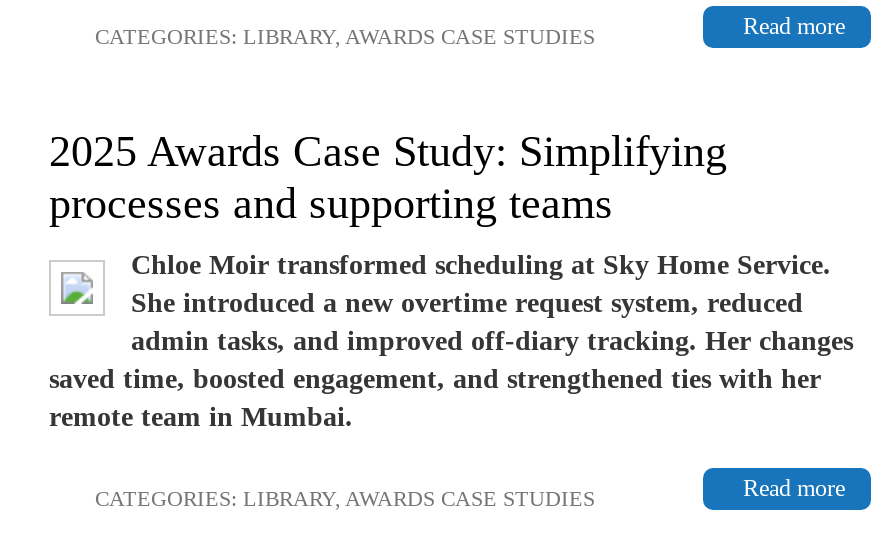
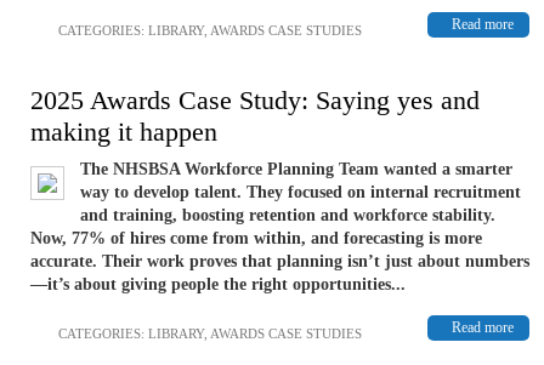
[49,126,853,432] 2025 Awards Case Study: Simplifying | processes and supporting teams | Chloe Moir transformed scheduling at Sky Home Service. | She introduced a new overtime request system, reduced | admin tasks, and improved off-diary tracking. Her changes | saved time, boosted engagement, and strengthened ties with her | remote team in Mumbai. -> [30,85,529,293] 2025 Awards Case Study: Saying yes and | making it happen | The NHSBSA Workforce Planning Team wanted a smarter | way to develop talent. They focused on internal recruitment | and training, boosting retention and workforce stability. | Now, 77% of hires come from within, and forecasting is more | accurate. Their work proves that planning isn’t just about numbers | —it’s about giving people the right opportunities...

